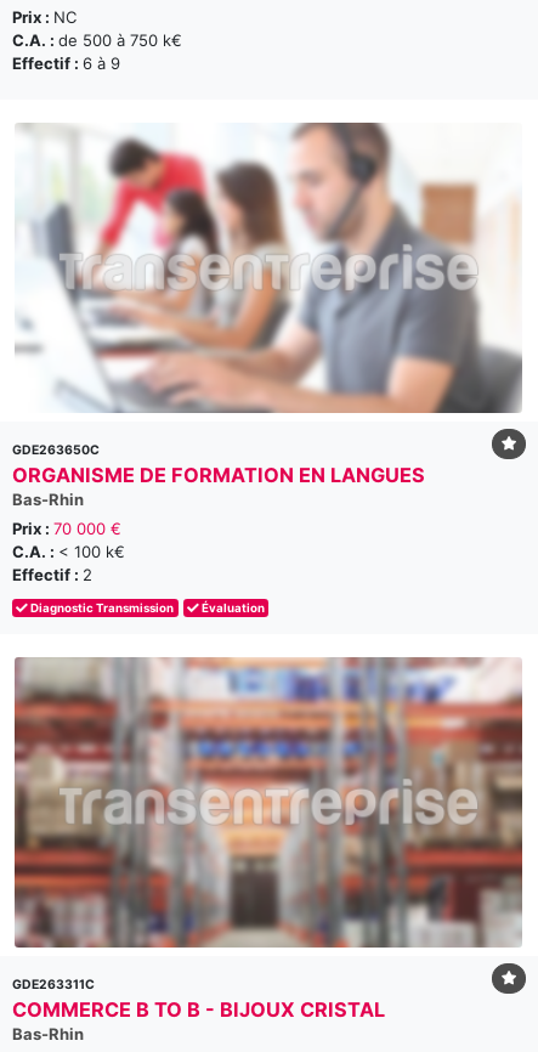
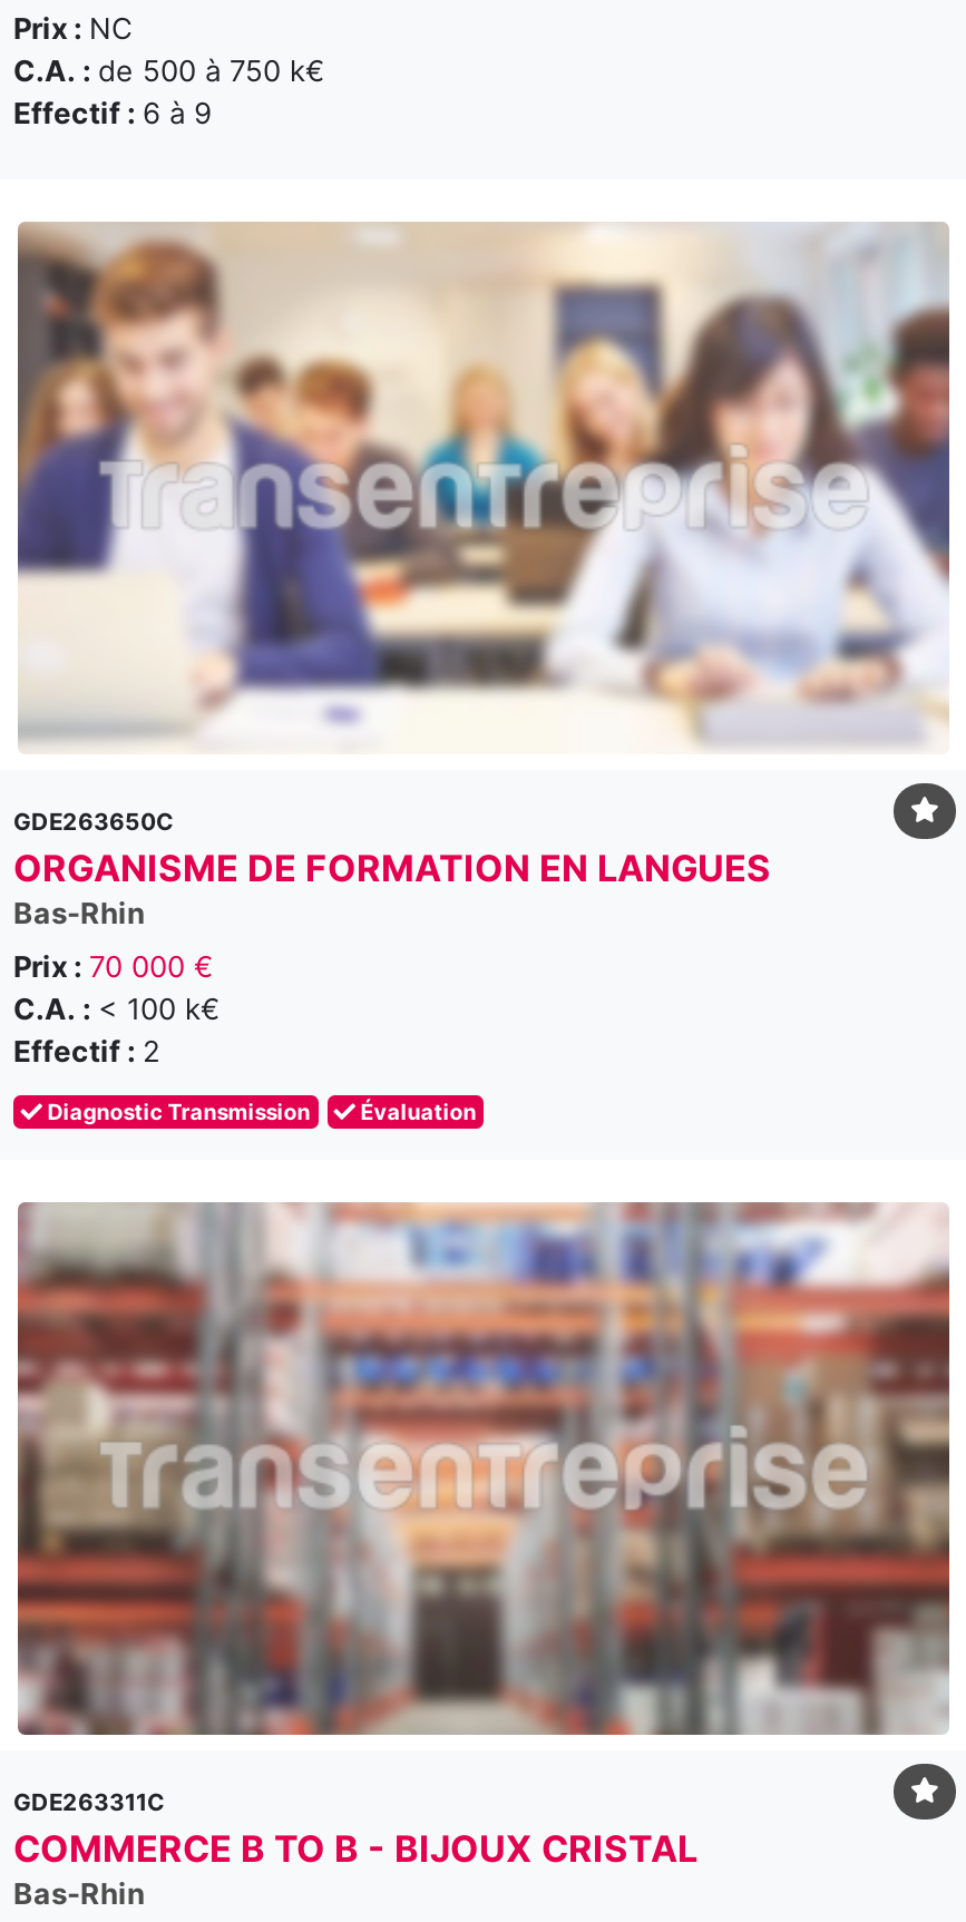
[15,121,523,414] [image] -> [16,222,952,754] [image]

